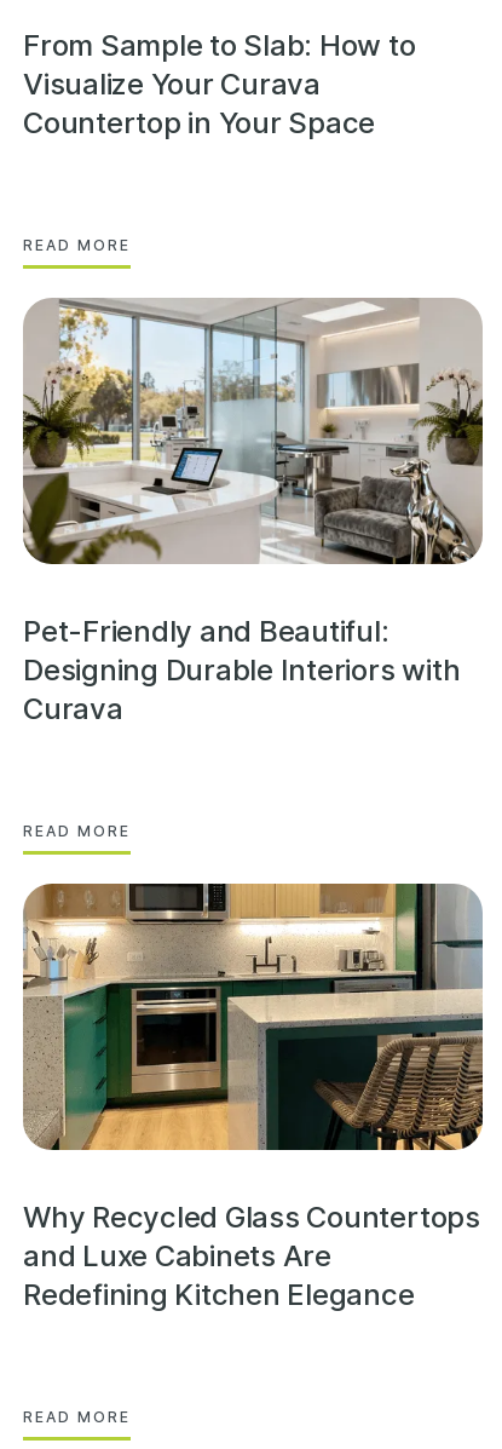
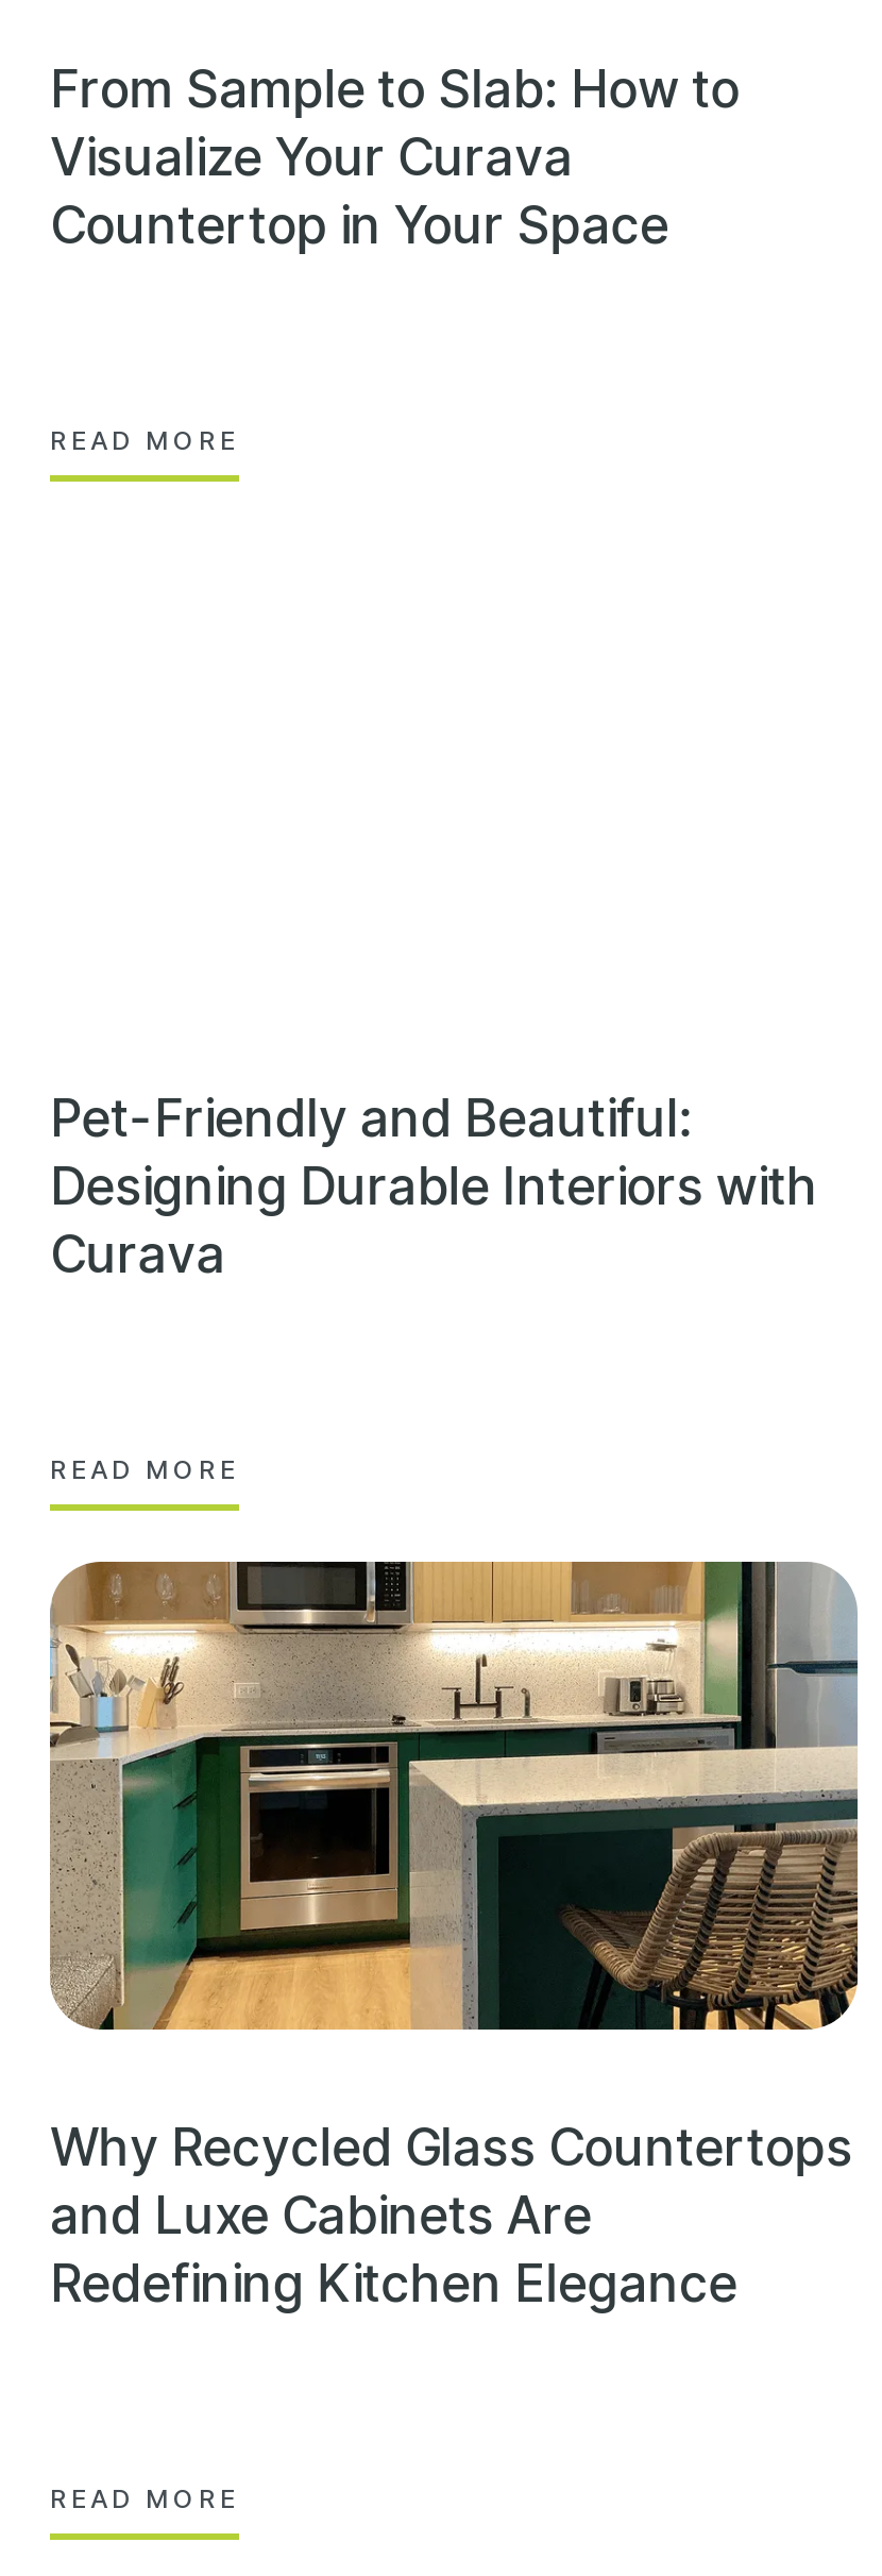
[22,297,484,565] [image] -> none

